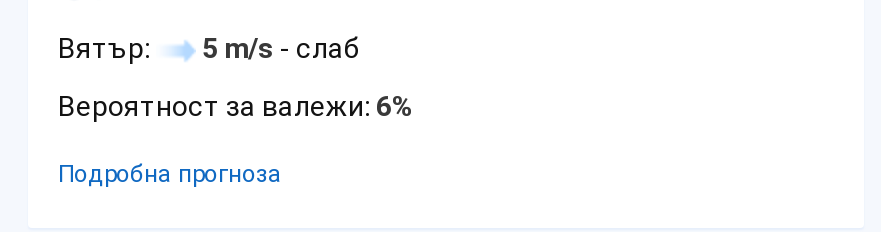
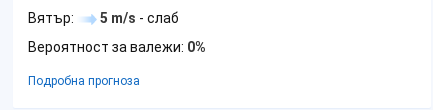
[58,90,414,122] Вероятност за валежи: 6% -> [28,39,206,55] Вероятност за валежи: 0%

